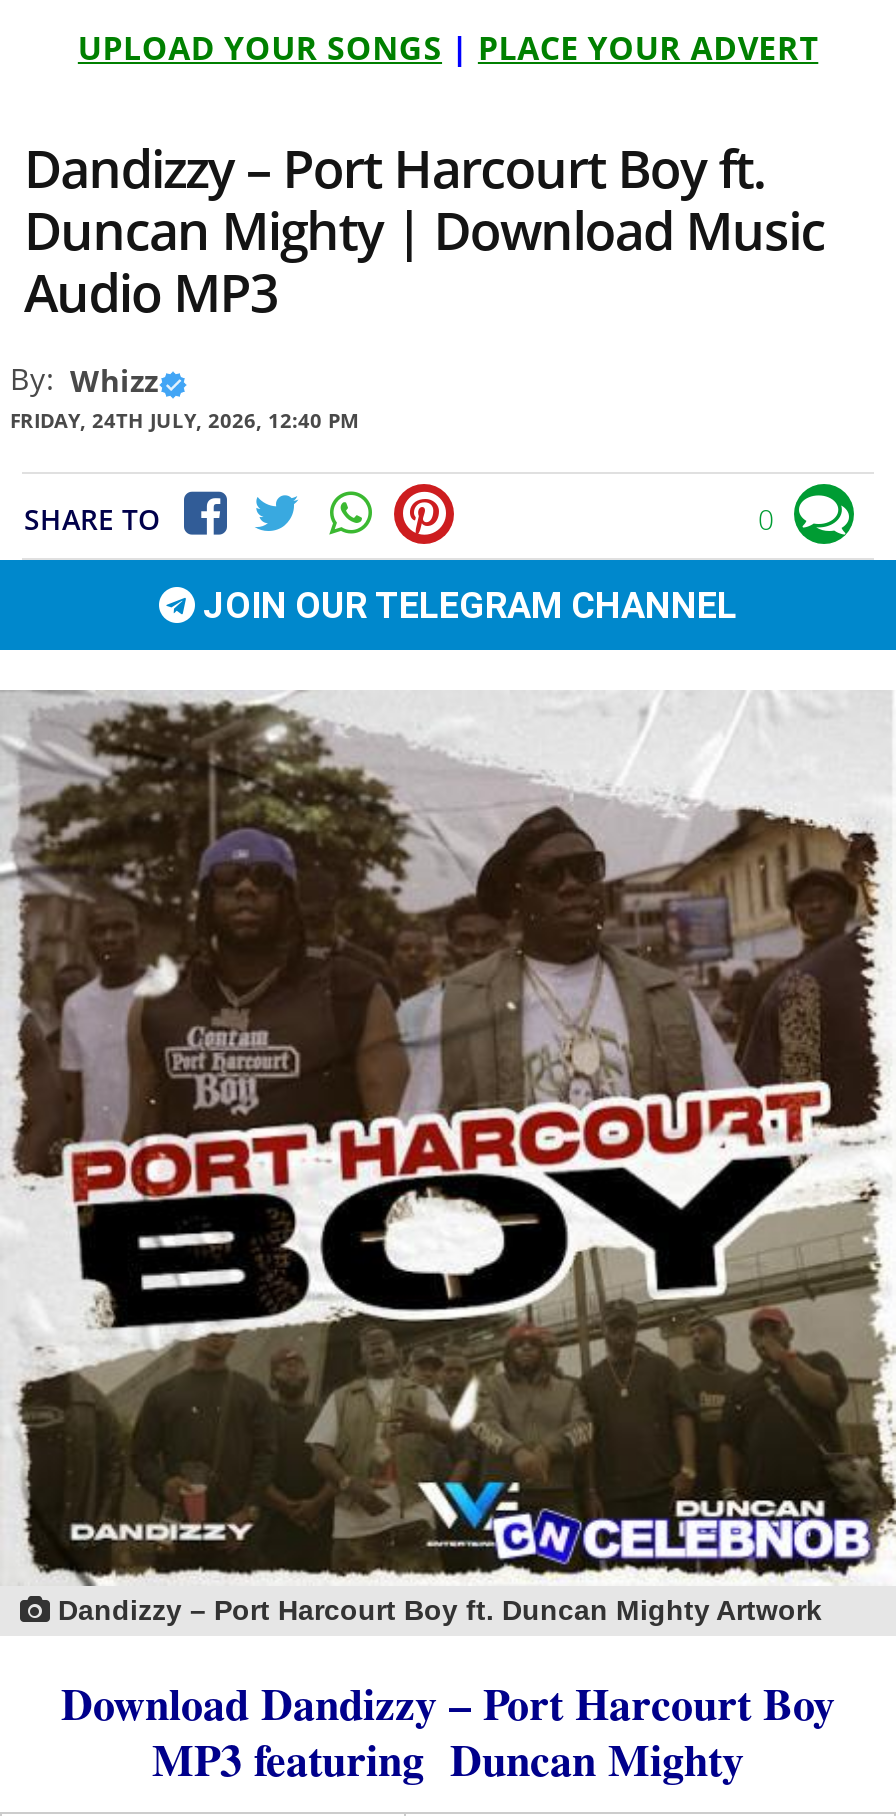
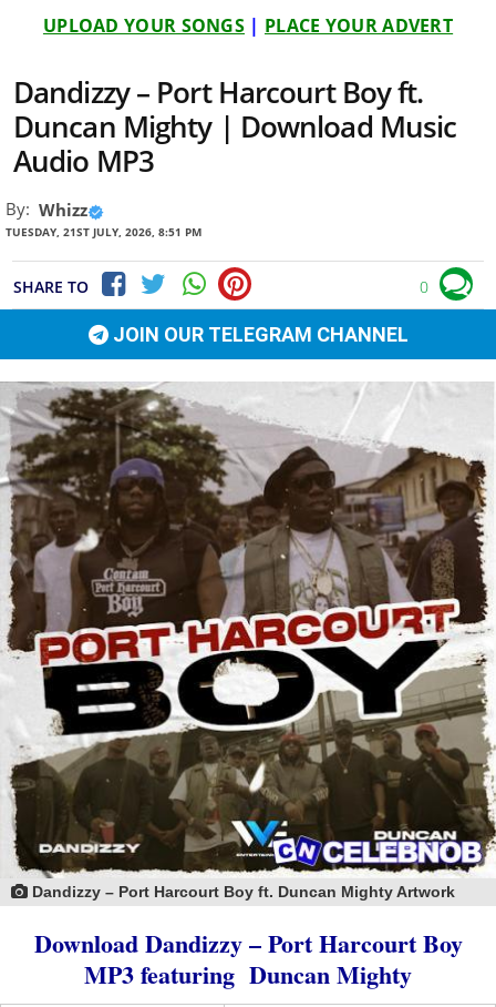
[10,407,358,435] FRIDAY, 24TH JULY, 2026, 12:40 PM -> [6,224,201,240] TUESDAY, 21ST JULY, 2026, 8:51 PM

